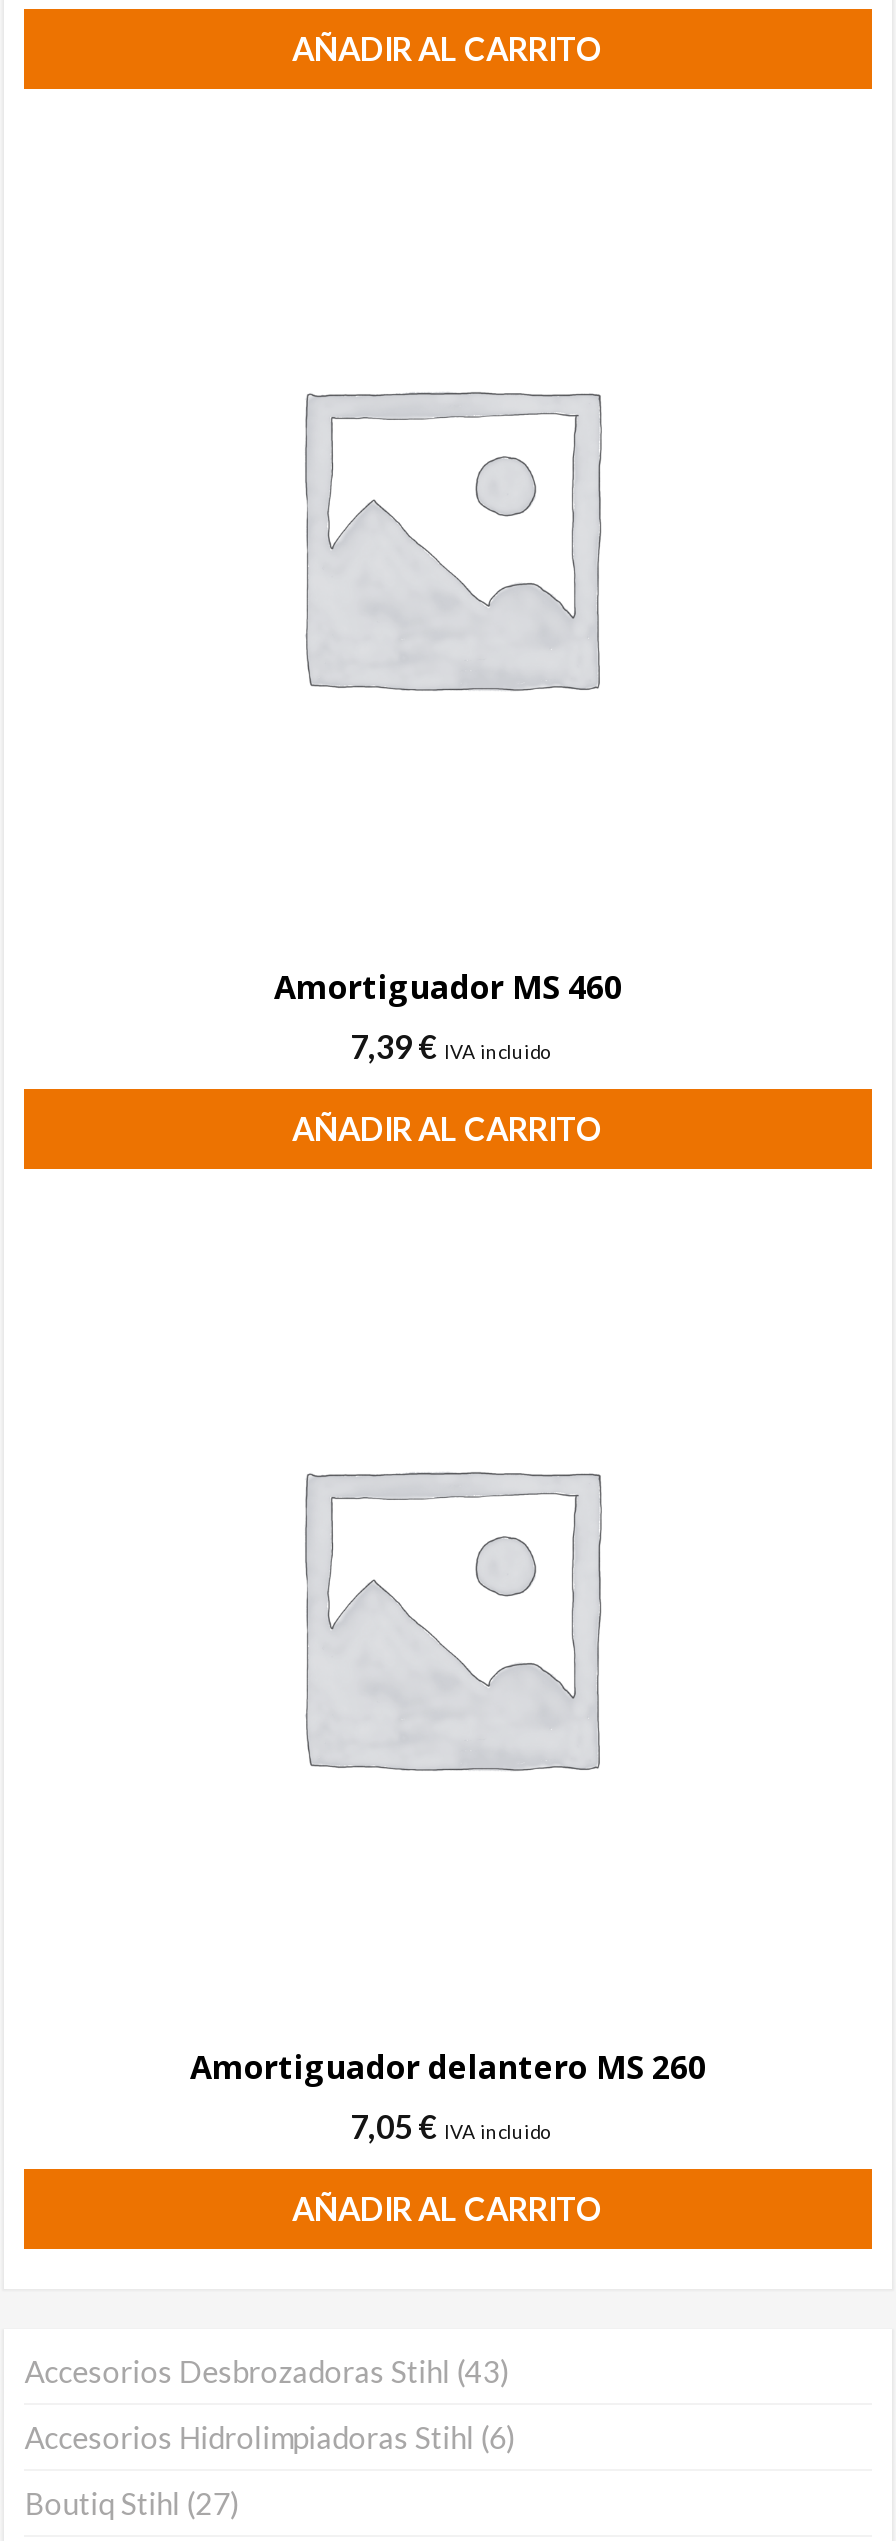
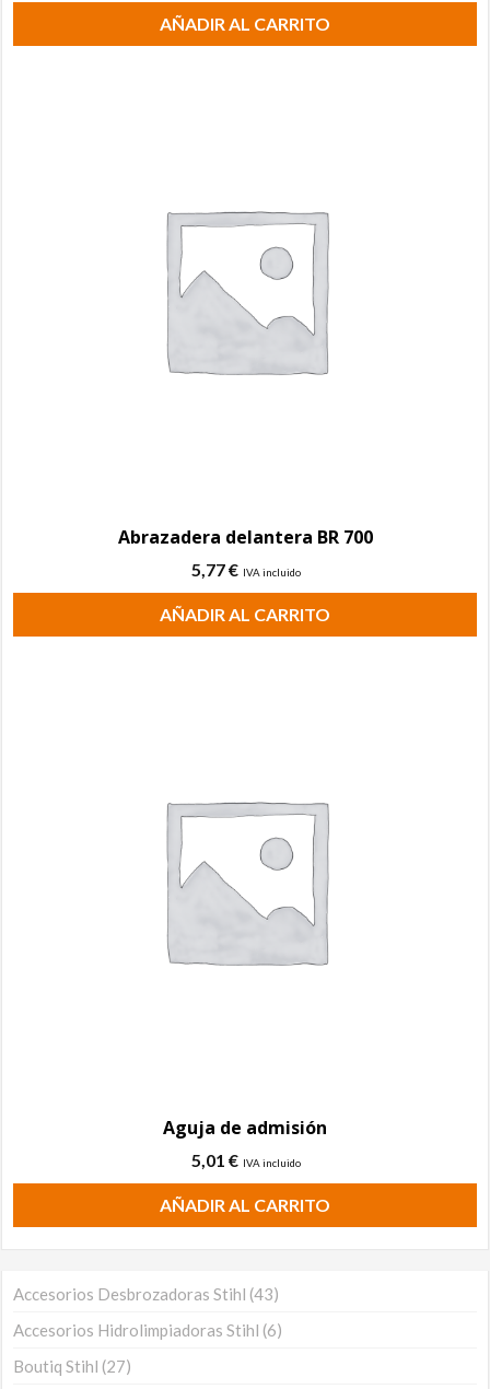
[274,965,622,1065] Amortiguador MS 460 | 7,39 € IVA incluido -> [118,525,372,580] Abrazadera delantera BR 700 | 5,77 € IVA incluido
[190,2045,706,2145] Amortiguador delantero MS 260 | 7,05 € IVA incluido -> [163,1116,327,1170] Aguja de admisión | 5,01 € IVA incluido

